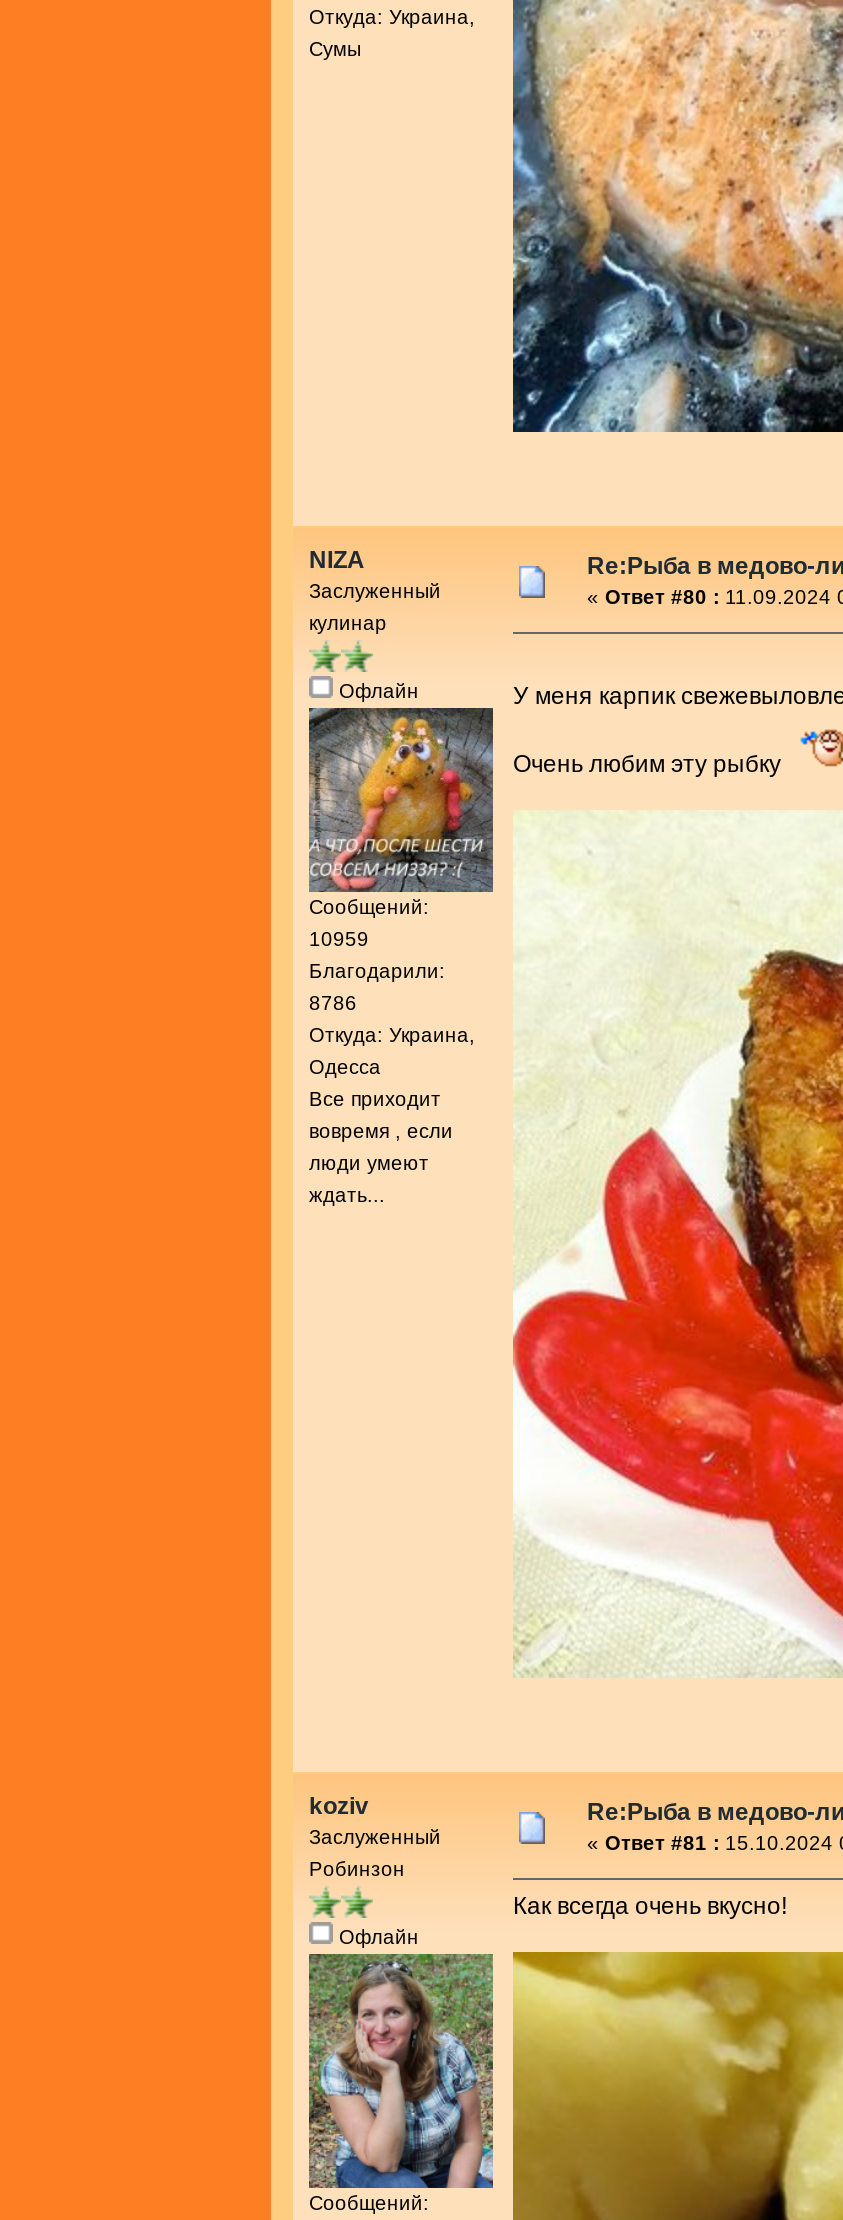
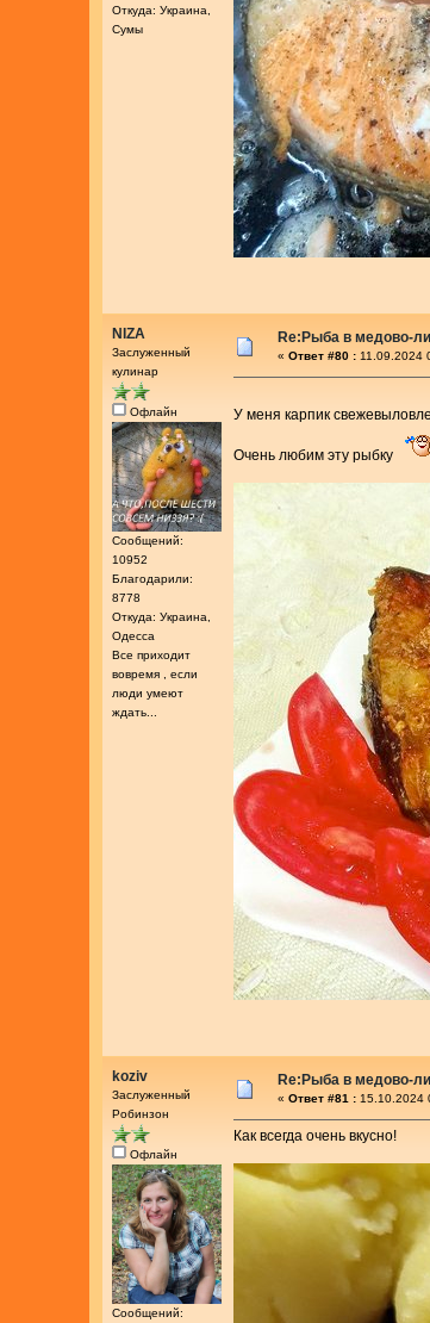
[309,928,369,950] 10959 -> [112,553,148,566] 10952
[309,992,357,1014] 8786 -> [112,591,141,605] 8778

